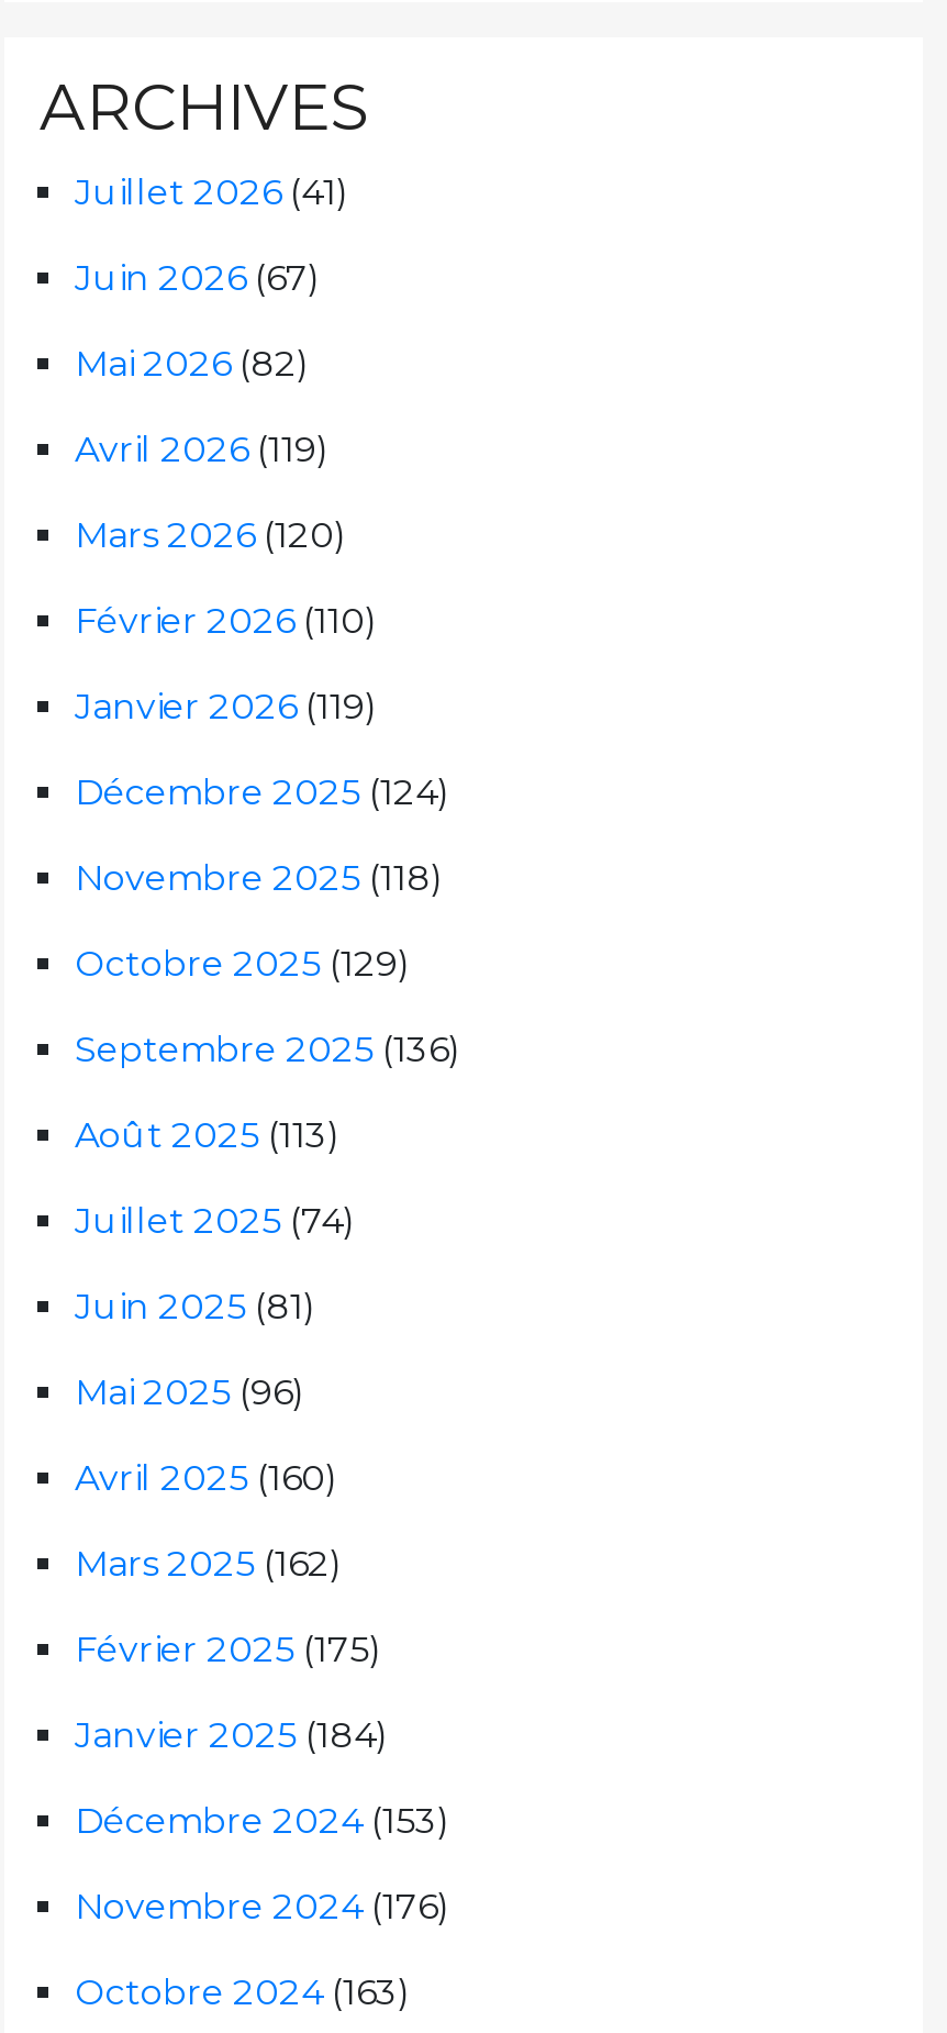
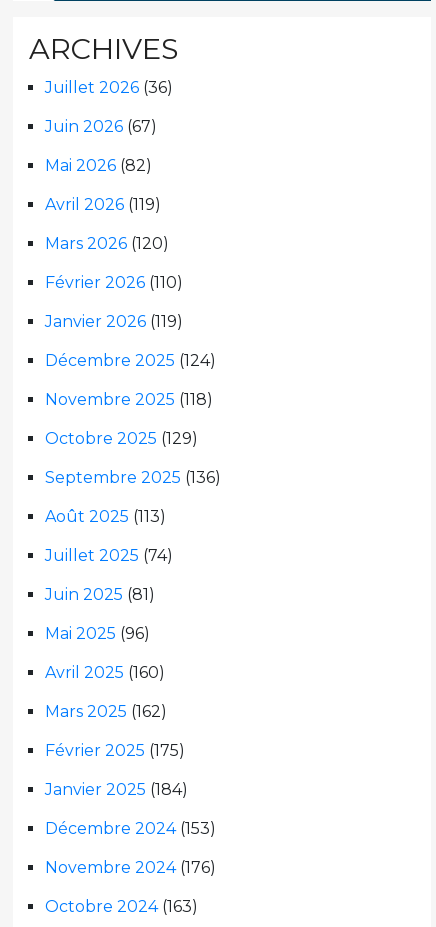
[75,171,349,213] Juillet 2026 (41) -> [45,78,173,97] Juillet 2026 (36)

